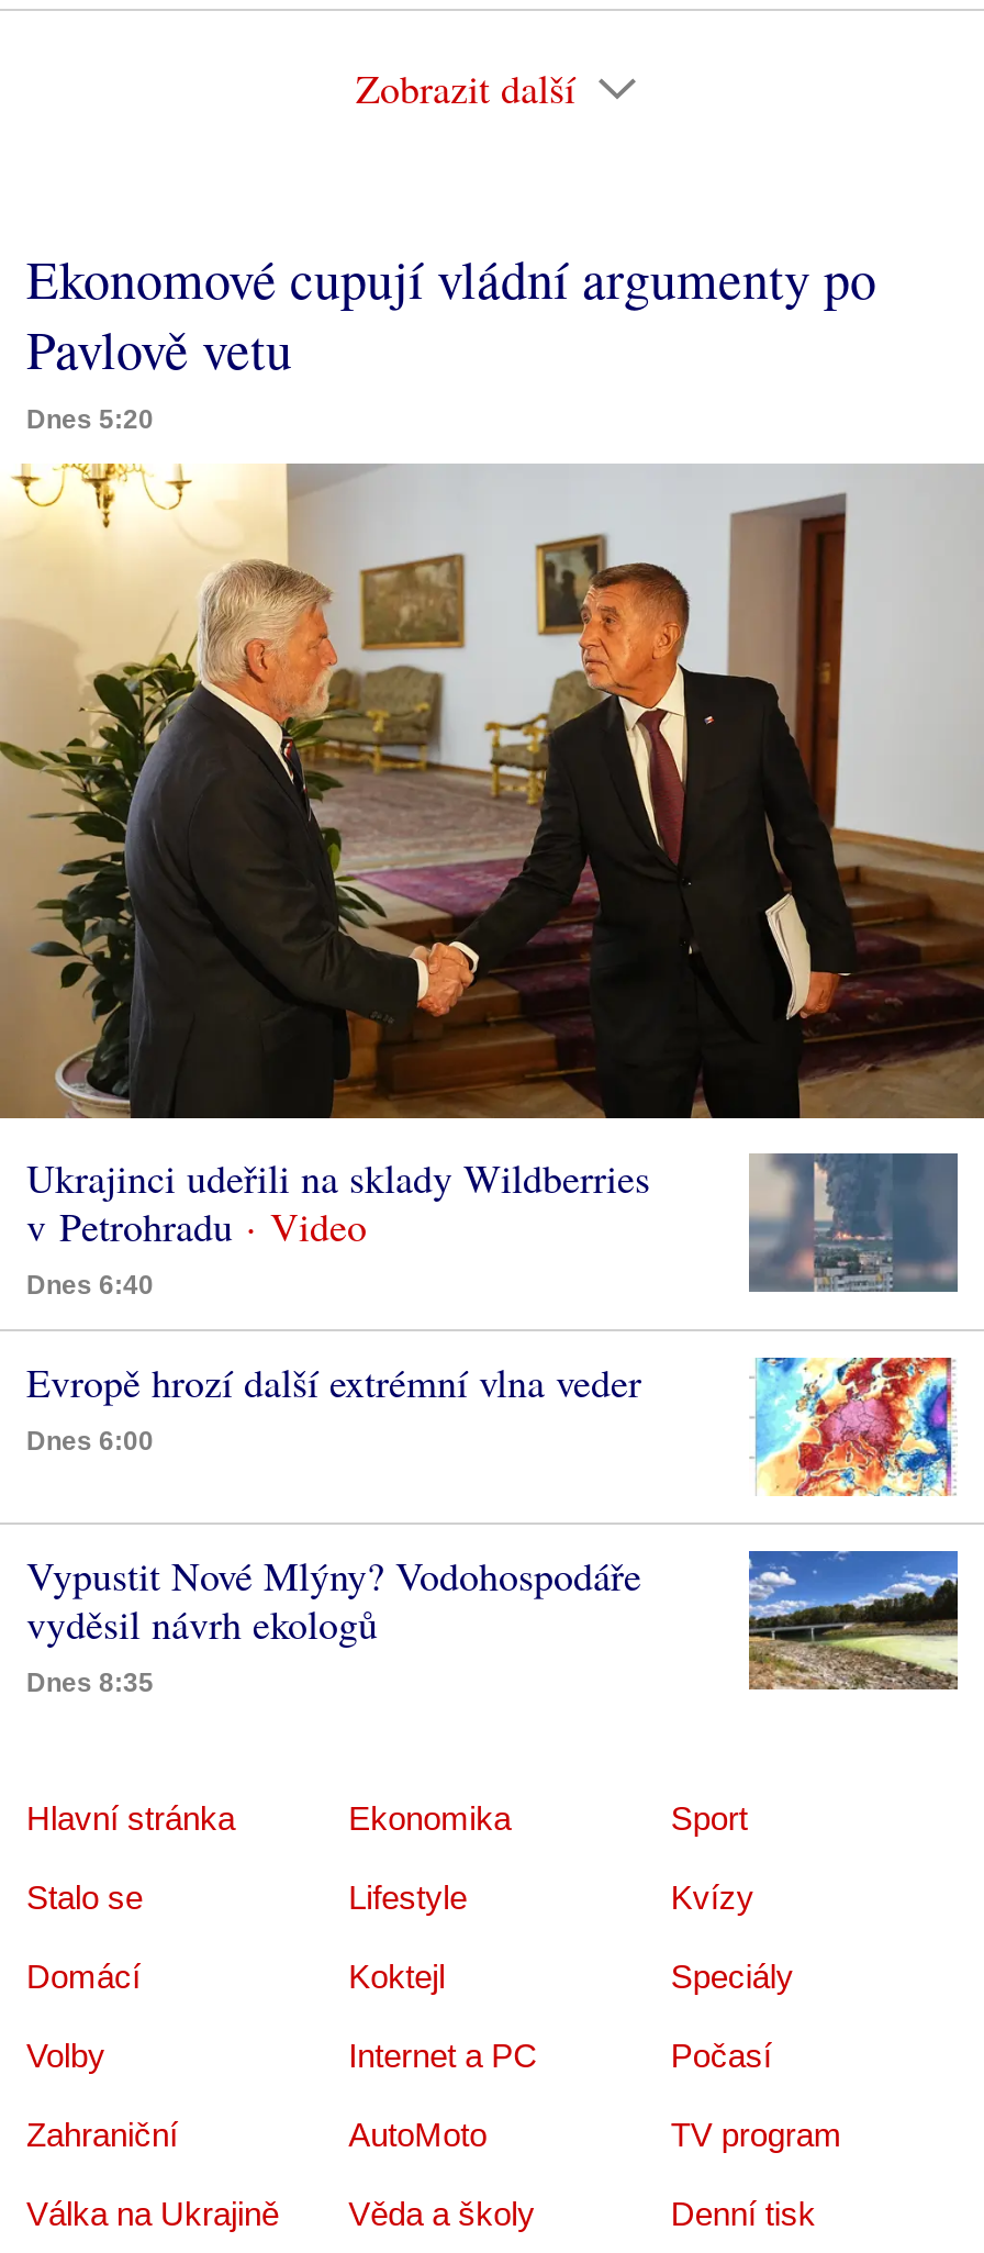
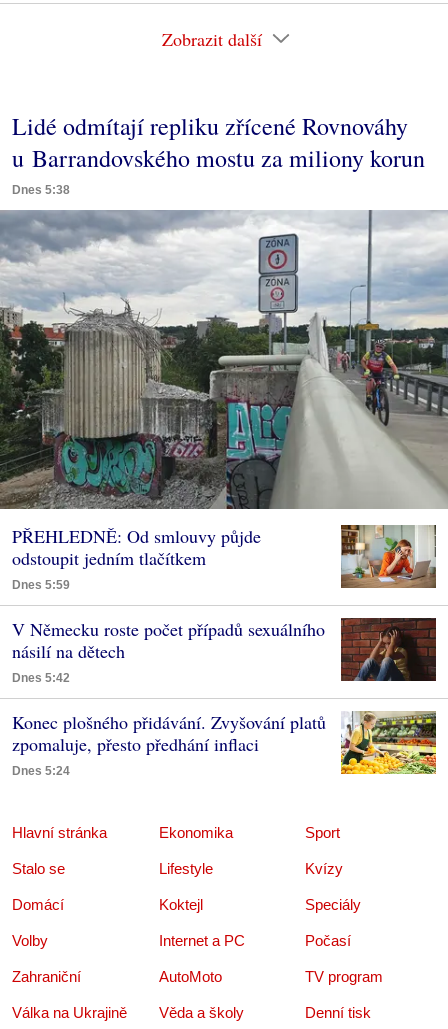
[26,244,876,435] Ekonomové cupují vládní argumenty po | Pavlově vetu | Dnes 5:20 -> [12,110,425,197] Lidé odmítají repliku zřícené Rovnováhy | u Barrandovského mostu za miliony korun | Dnes 5:38
[7,461,977,1301] [image] | Ukrajinci udeřili na sklady Wildberries | v Petrohradu | Dnes 6:40 -> [3,209,445,592] [image] | PŘEHLEDNĚ: Od smlouvy půjde | odstoupit jedním tlačítkem | Dnes 5:59
[749,1151,958,1294] [image] -> [341,524,436,589] [image]
[26,1356,641,1457] Evropě hrozí další extrémní vlna veder | Dnes 6:00 -> [12,617,325,685] V Německu roste počet případů sexuálního | násilí na dětech | Dnes 5:42
[749,1356,958,1498] [image] -> [340,617,437,682] [image]
[26,1549,641,1699] Vypustit Nové Mlýny? Vodohospodáře | vyděsil návrh ekologů | Dnes 8:35 -> [12,710,326,778] Konec plošného přidávání. Zvyšování platů | zpomaluje, přesto předhání inflaci | Dnes 5:24
[749,1549,960,1692] [image] -> [341,709,437,775] [image]

